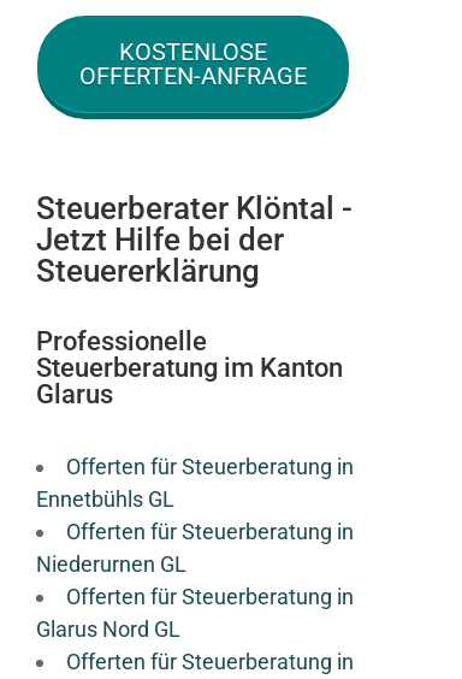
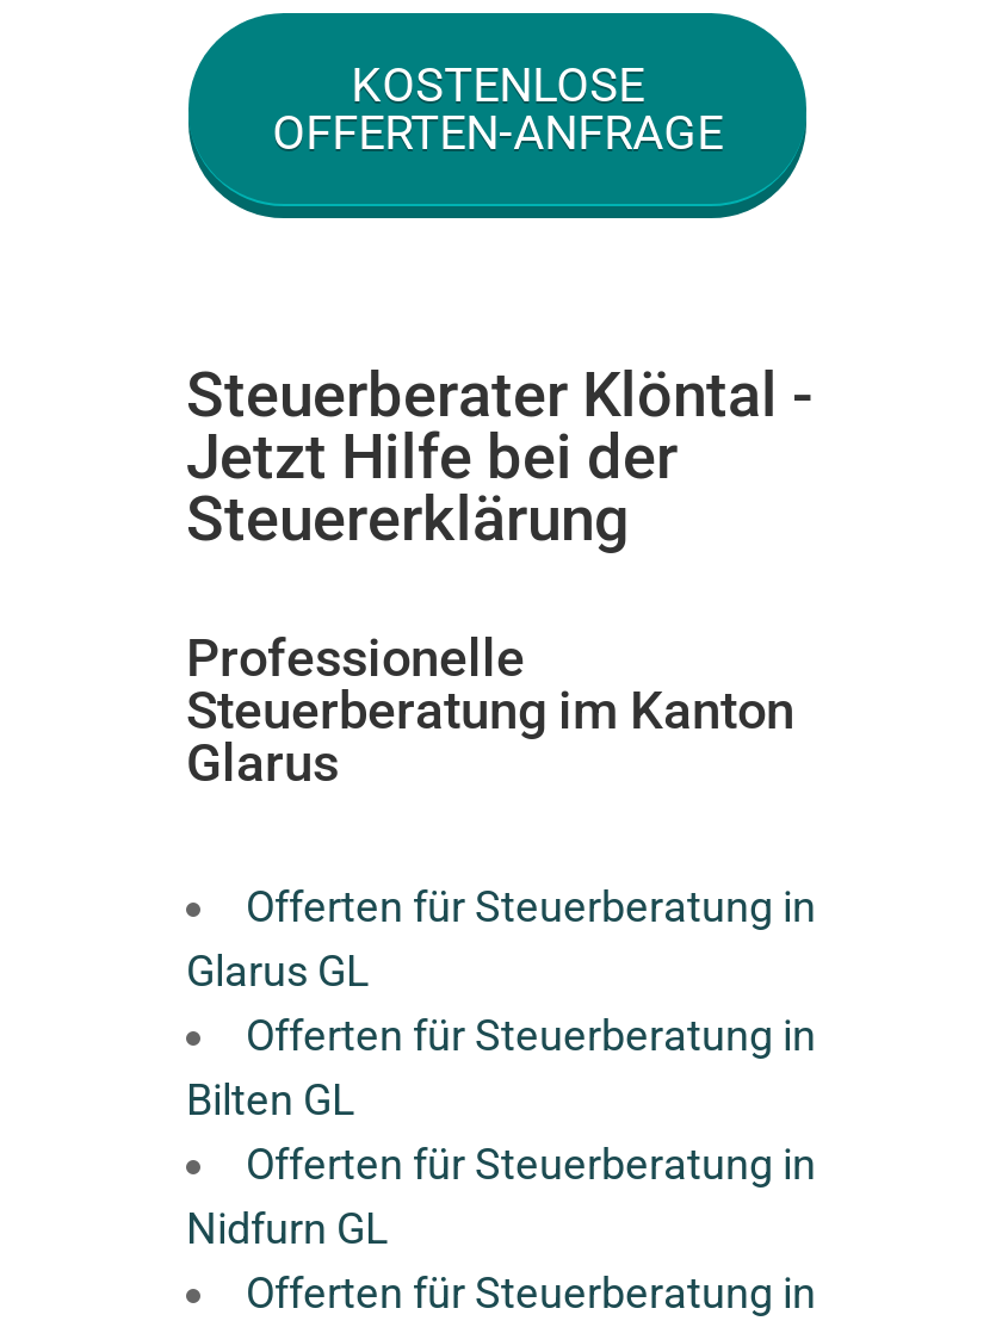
[36,486,174,512] Ennetbühls GL -> [186,945,370,996] Glarus GL
[36,551,186,577] Niederurnen GL -> [186,1074,355,1124] Bilten GL
[36,616,180,642] Glarus Nord GL -> [186,1203,389,1253] Nidfurn GL

